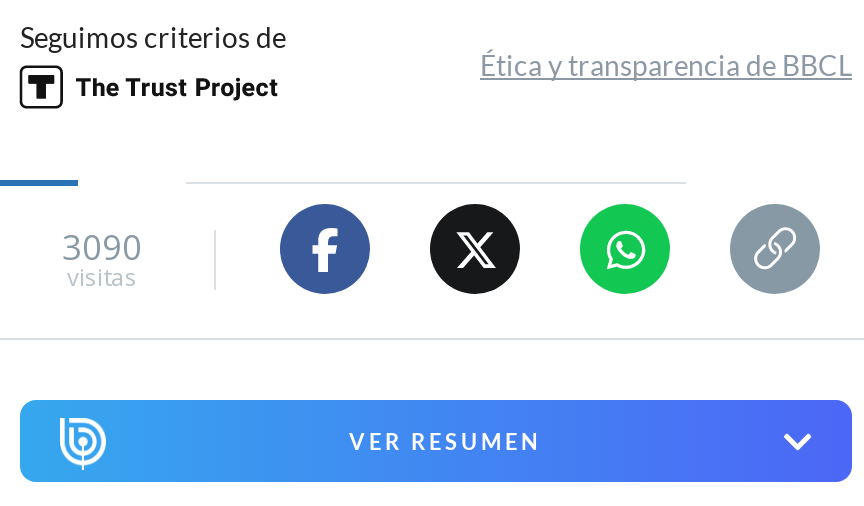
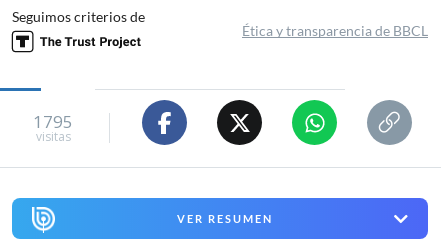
[62,224,142,270] 3090 -> [33,110,73,133] 1795

